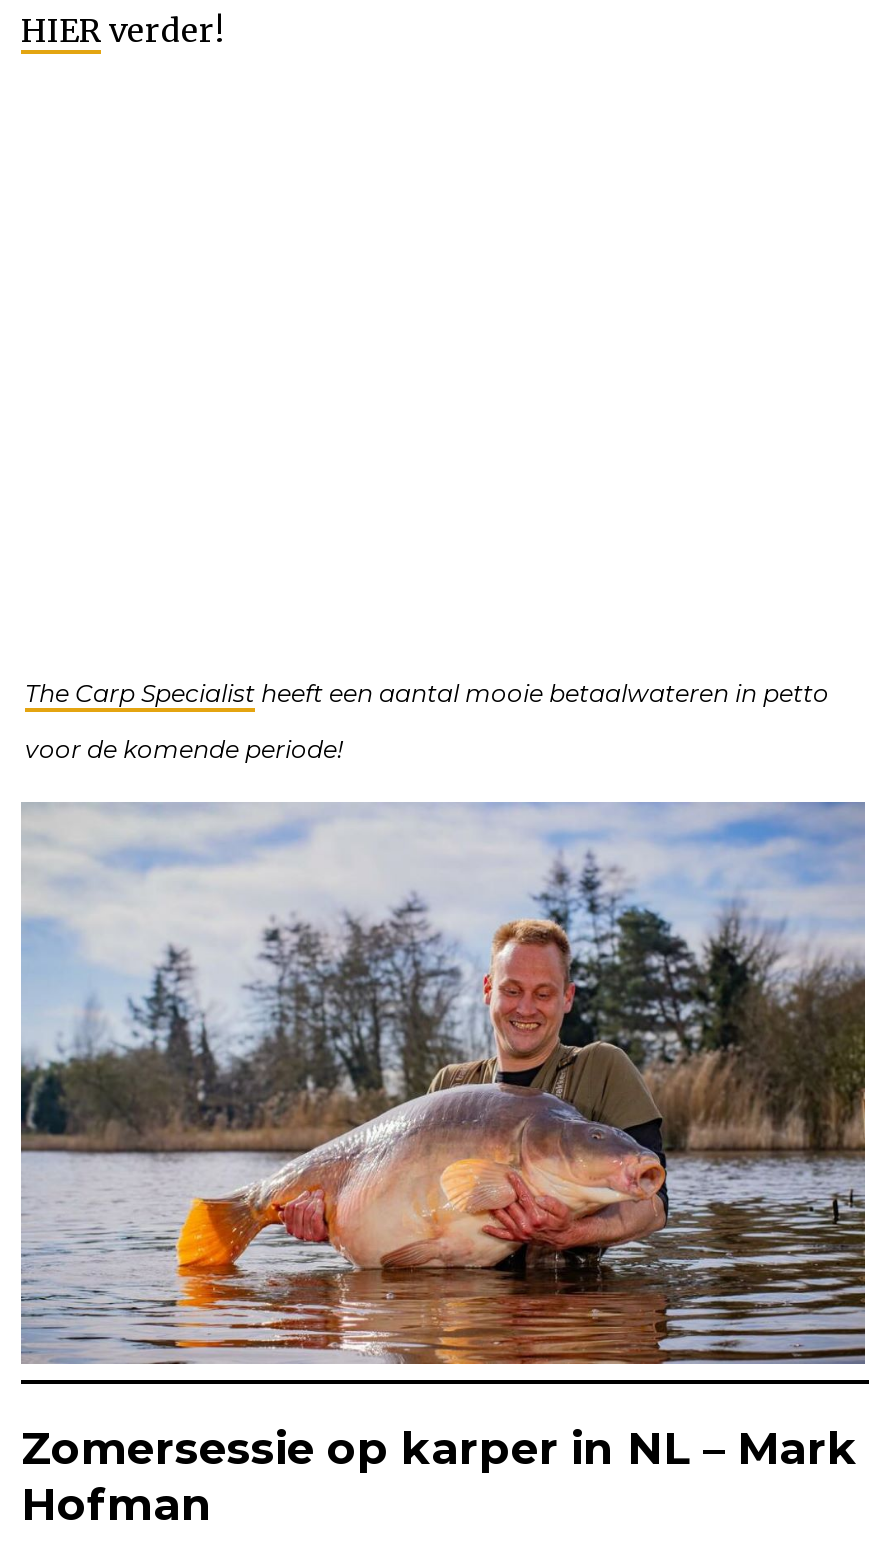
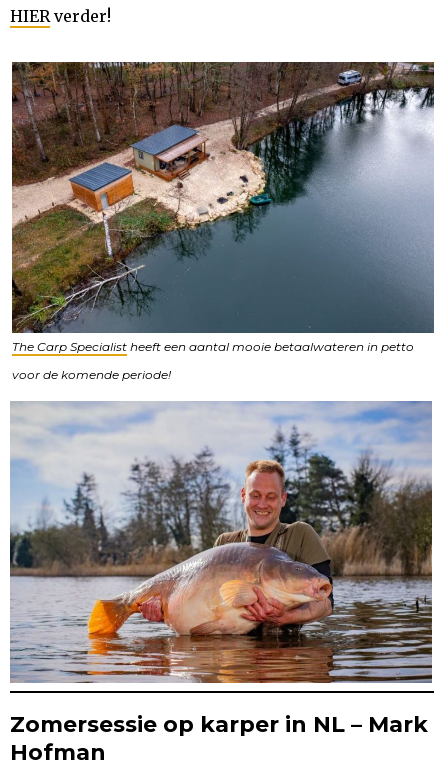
none -> [11,61,435,334] [image]

